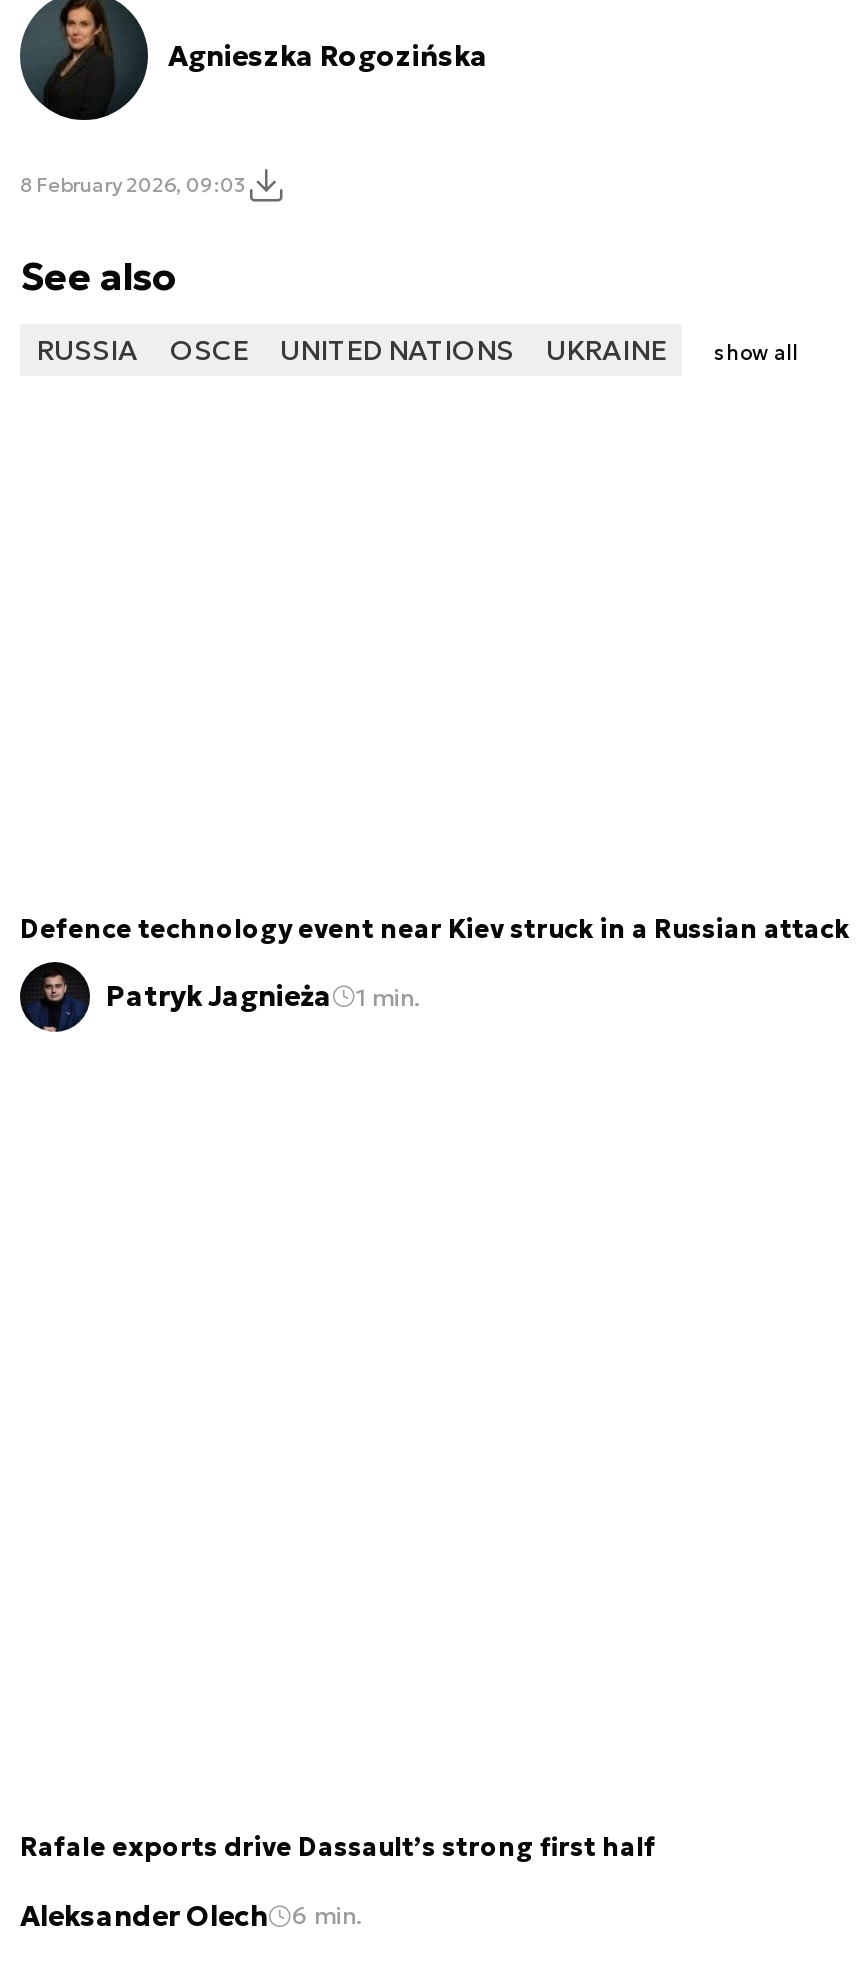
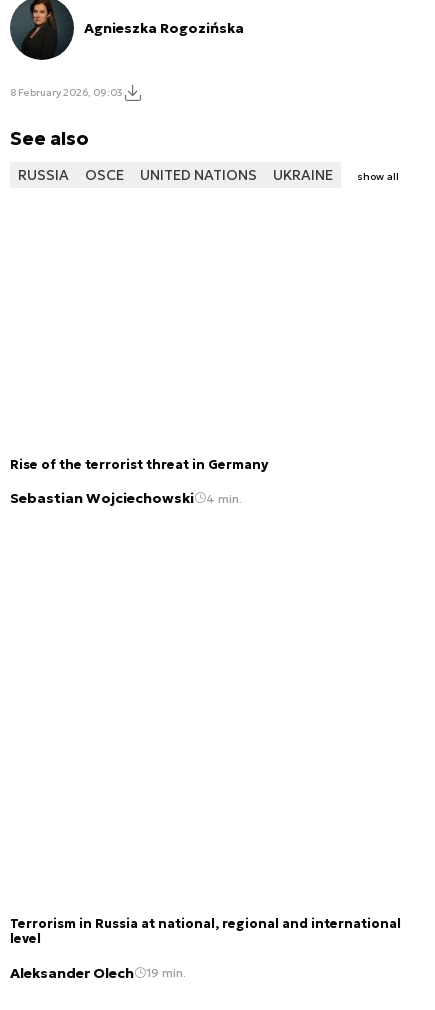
[20,913,850,945] Defence technology event near Kiev struck in a Russian attack -> [10,456,268,472] Rise of the terrorist threat in Germany
[106,978,420,1014] Patryk Jagnieża | 1 min. -> [10,489,242,507] Sebastian Wojciechowski | 4 min.
[20,1832,656,1864] Rafale exports drive Dassault’s strong first half -> [10,916,401,947] Terrorism in Russia at national, regional and international | level
[20,1897,362,1933] Aleksander Olech 6 min. -> [10,964,186,982] Aleksander Olech 19 min.

